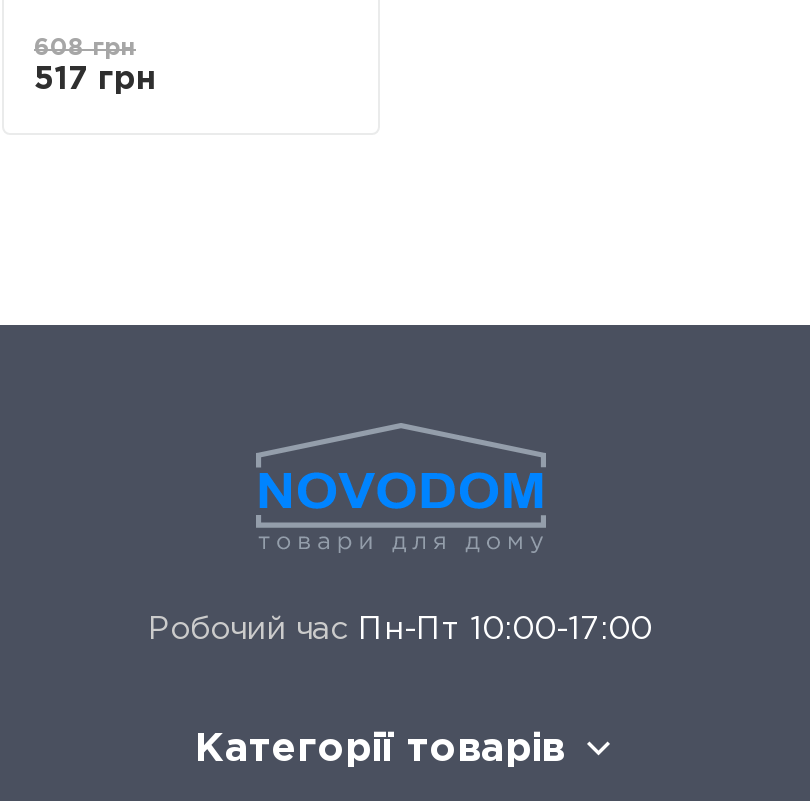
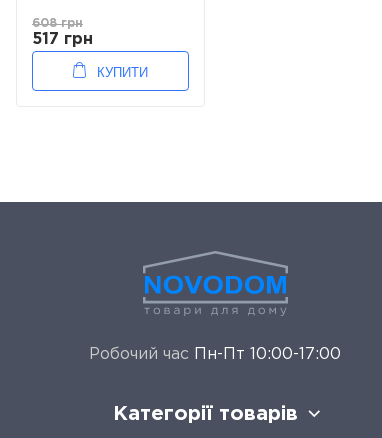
none -> [97,65,148,80] КУПИТИ

